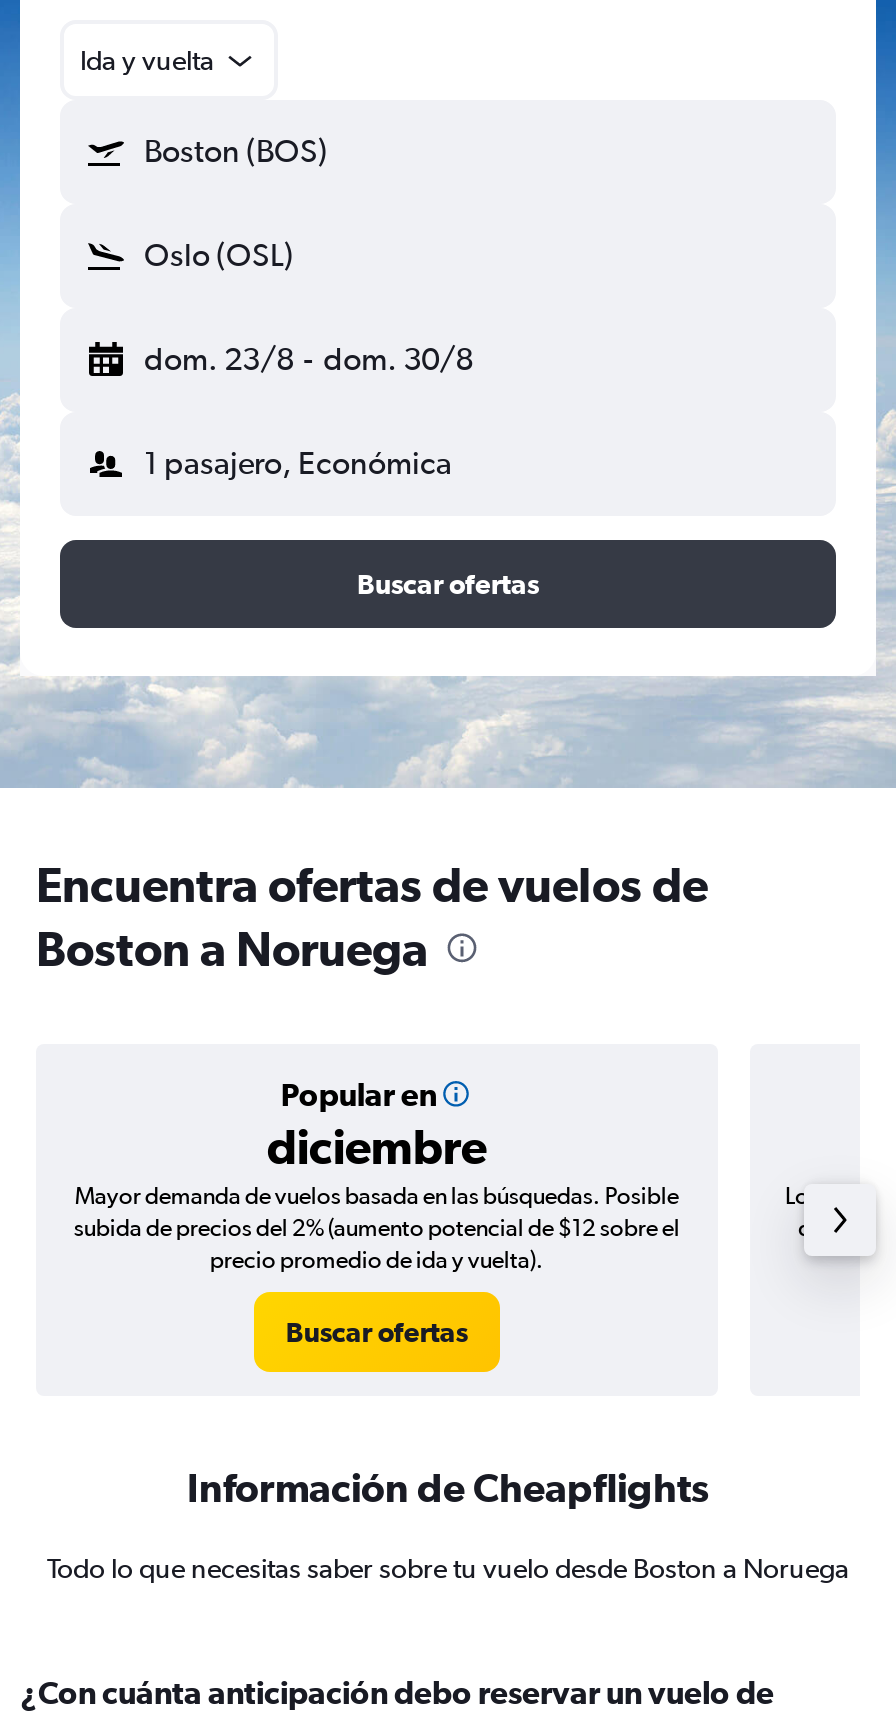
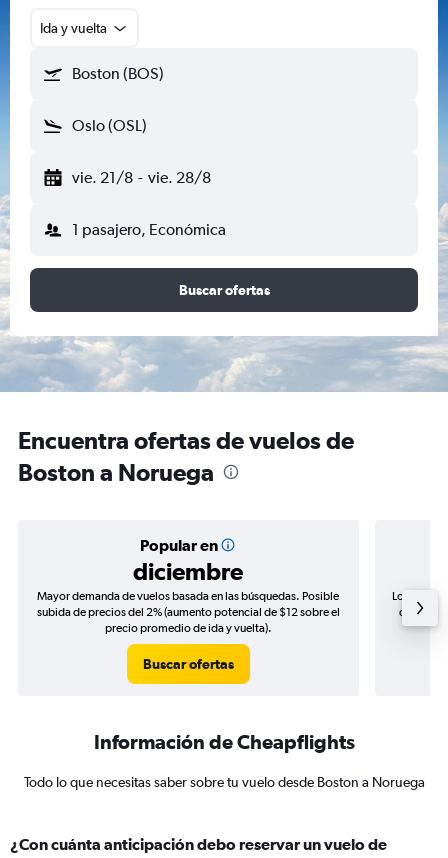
[144,340,473,378] dom. 23/8 - dom. 30/8 -> [72,168,211,187] vie. 21/8 - vie. 28/8

